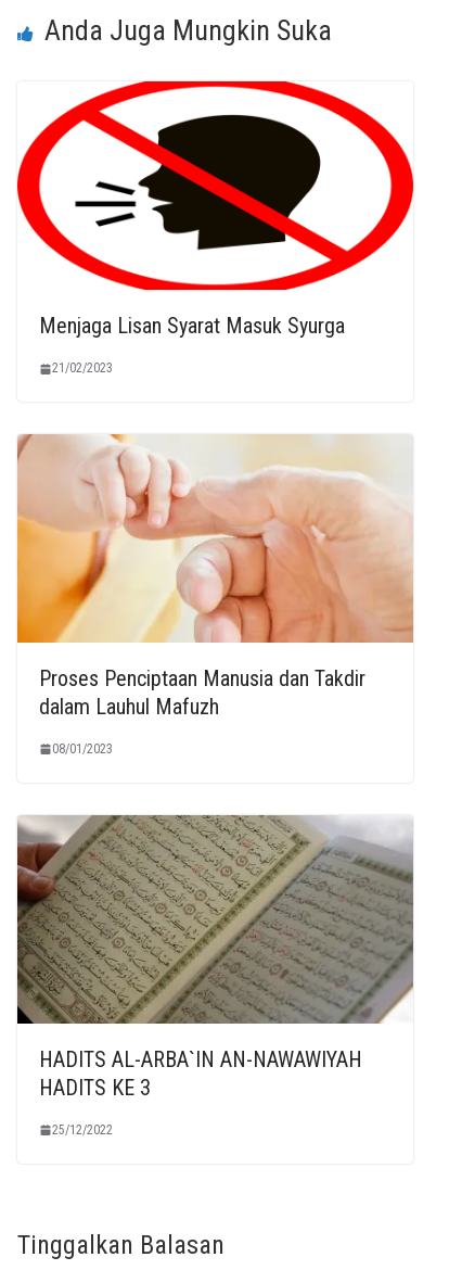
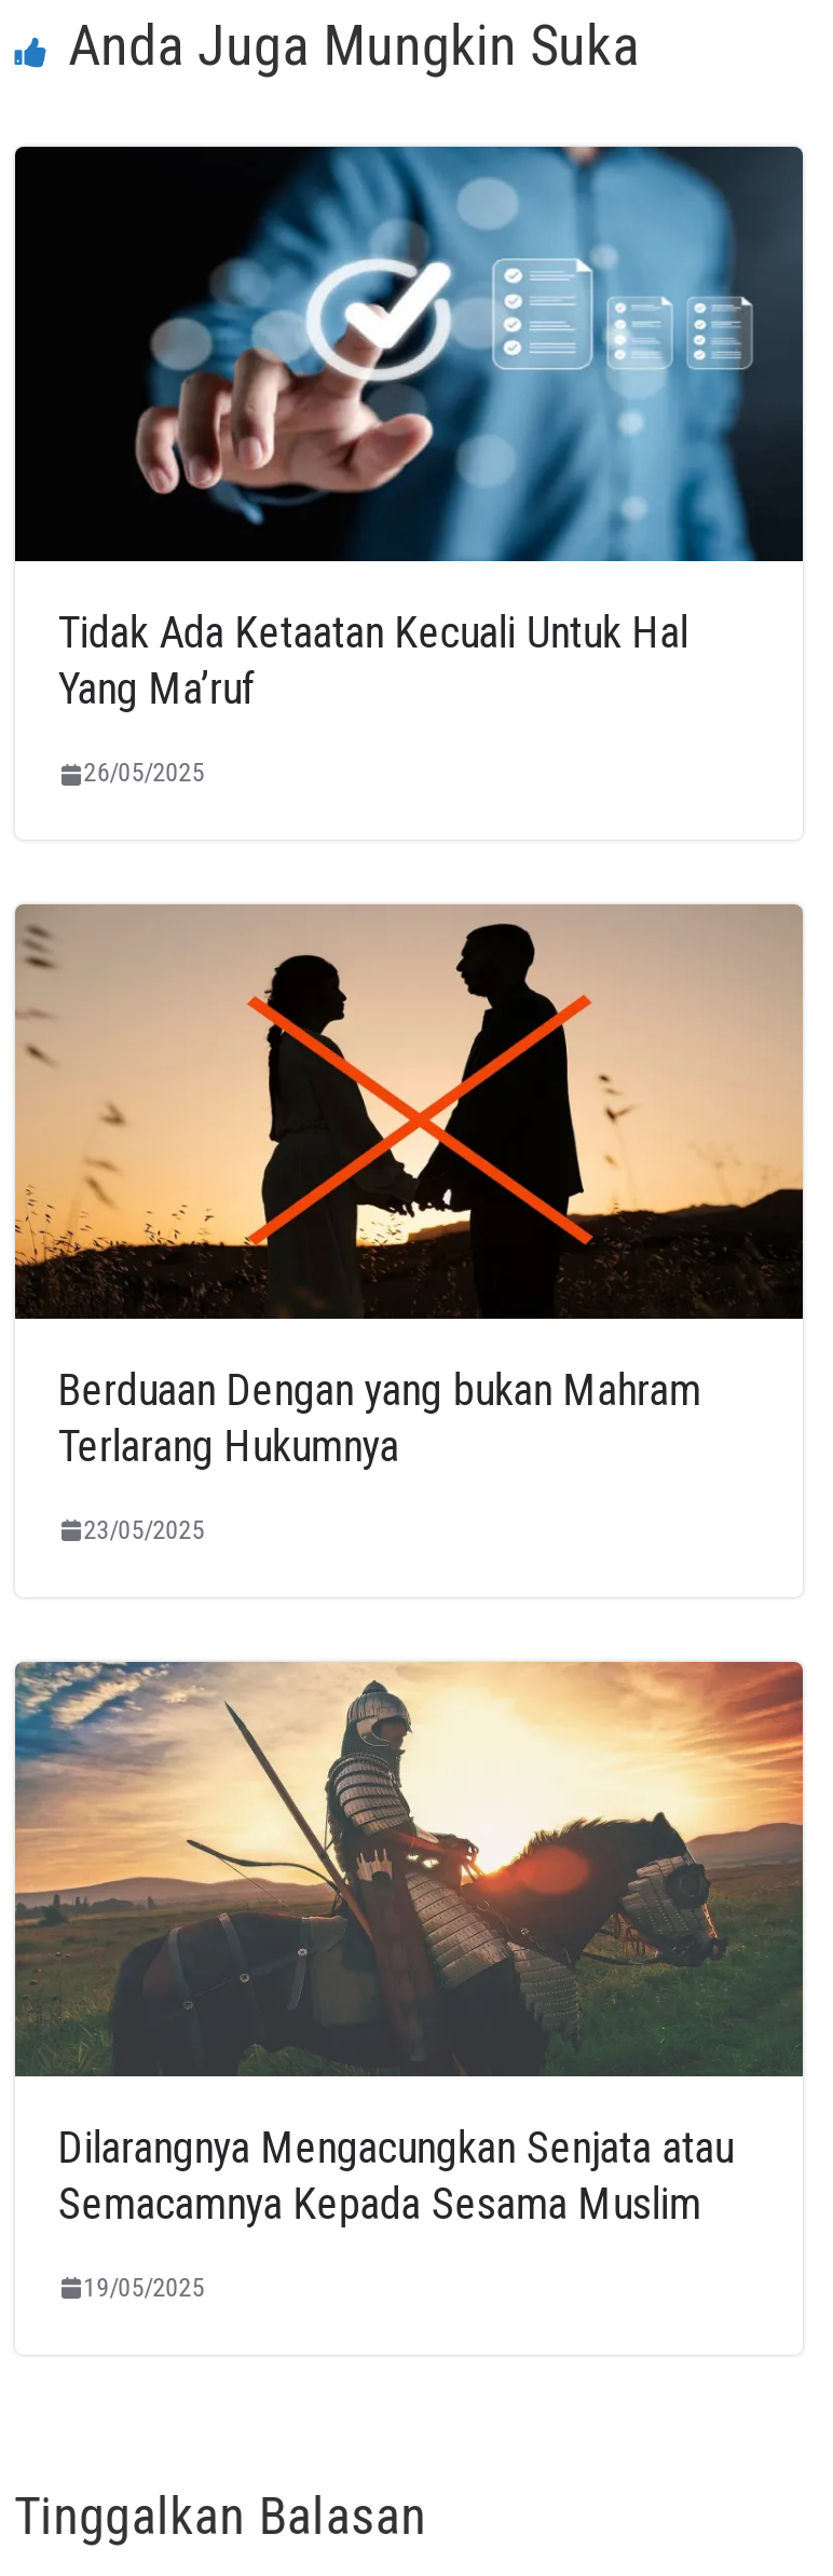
[16,80,414,339] [image] | Menjaga Lisan Syarat Masuk Syurga -> [13,145,805,715] [image] | Tidak Ada Ketaatan Kecuali Untuk Hal | Yang Ma’ruf
[52,360,112,376] 21/02/2023 -> [84,758,204,788] 26/05/2025
[17,434,414,720] [image] | Proses Penciptaan Manusia dan Takdir | dalam Lauhul Mafuzh -> [13,904,805,1472] [image] | Berduaan Dengan yang bukan Mahram | Terlarang Hukumnya
[52,741,112,757] 08/01/2023 -> [84,1515,204,1545] 23/05/2025
[17,814,413,1100] [image] | HADITS AL-ARBA`IN AN-NAWAWIYAH | HADITS KE 3 -> [13,1660,805,2229] [image] | Dilarangnya Mengacungkan Senjata atau | Semacamnya Kepada Sesama Muslim
[52,1122,112,1137] 25/12/2022 -> [84,2272,204,2303] 19/05/2025

